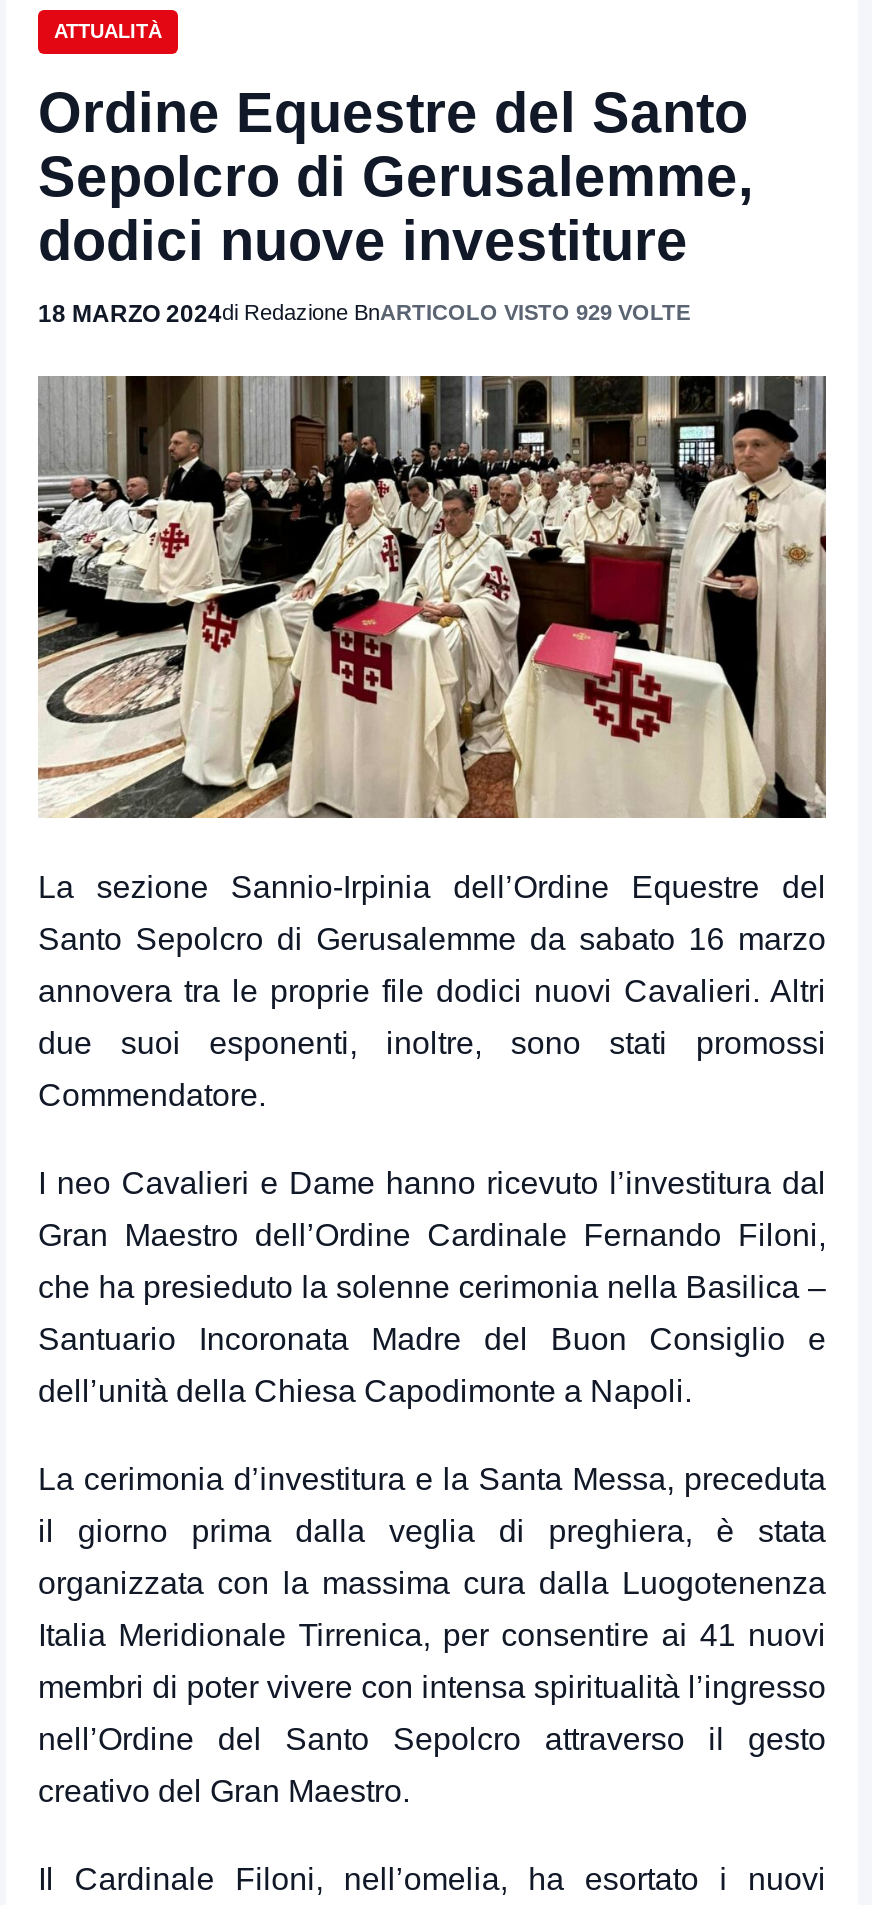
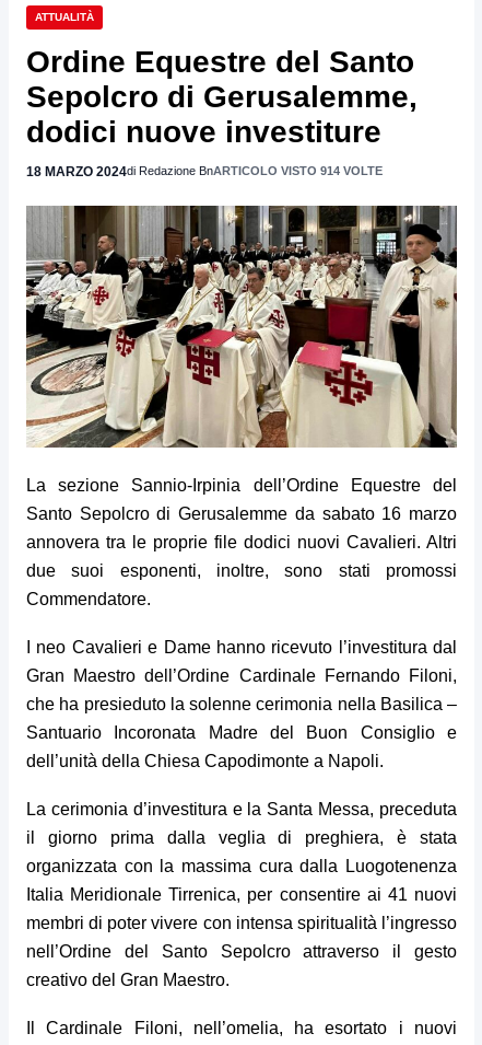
[38,299,690,327] 18 MARZO 2024di Redazione BnARTICOLO VISTO 929 VOLTE -> [26,164,383,179] 18 MARZO 2024di Redazione BnARTICOLO VISTO 914 VOLTE

